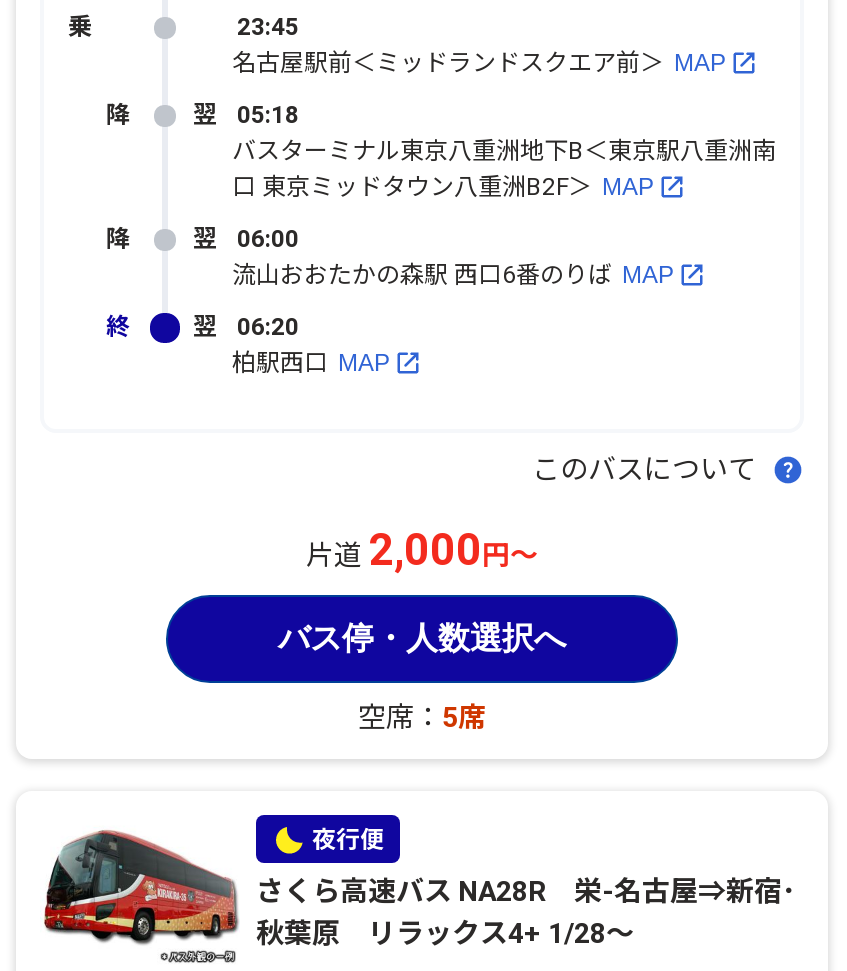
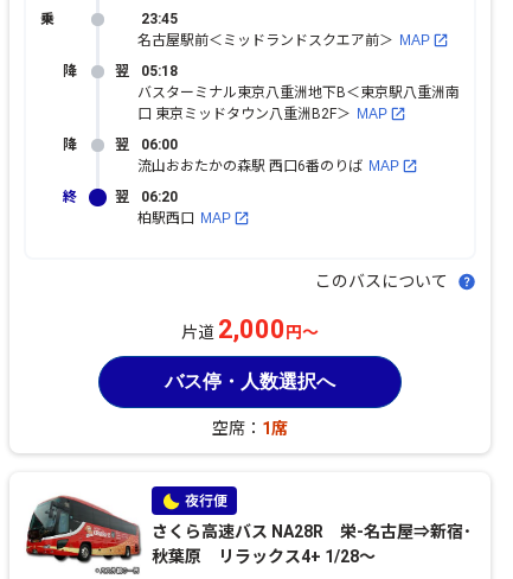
[358,701,486,733] 空席：5席 -> [212,419,288,438] 空席：1席

